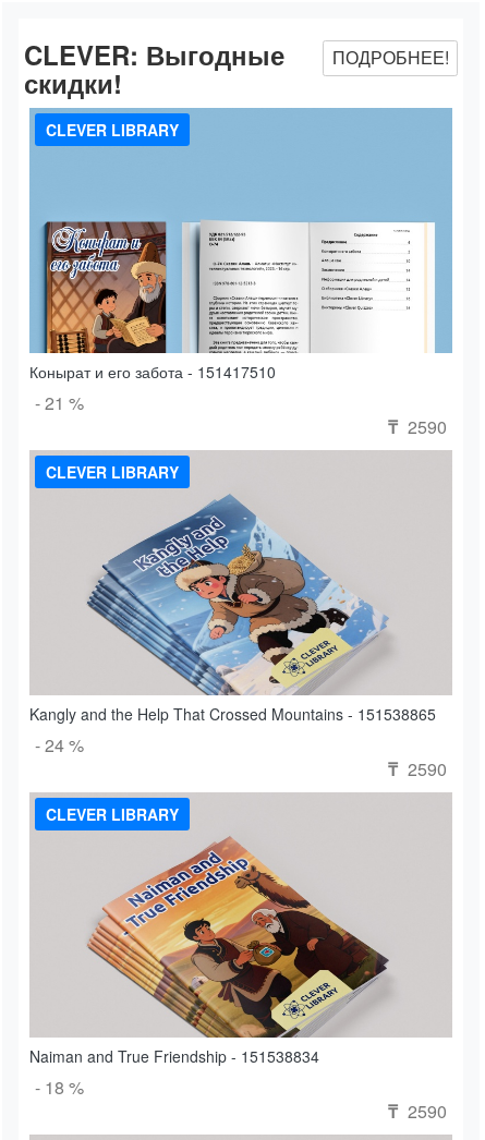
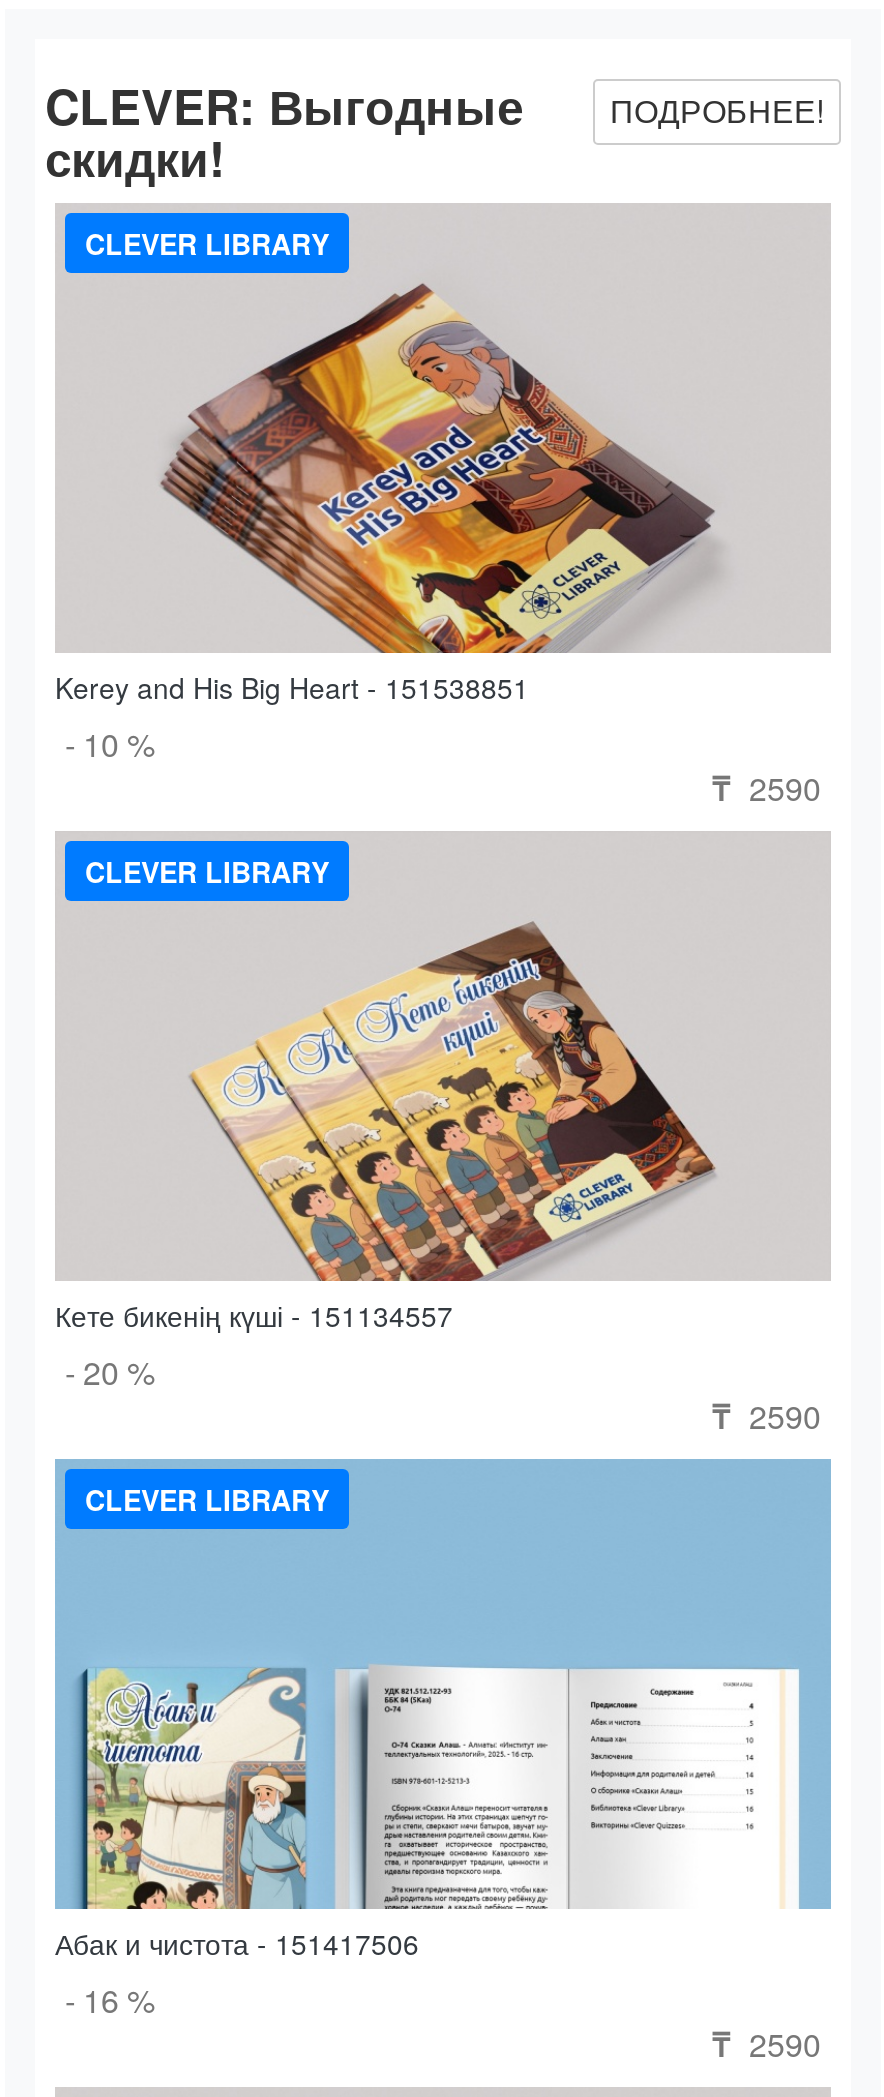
[29,108,452,416] [image] | Конырат и его забота - 151417510 | - 21 % -> [55,205,829,768] [image] | Kerey and His Big Heart - 151538851 | - 10 %
[29,494,436,758] [image] | Kangly and the Help That Crossed Mountains - 151538865 | - 24 % -> [55,913,715,1396] [image] | Кете бикенің күші - 151134557 | - 20 %
[29,793,451,1100] [image] | Naiman and True Friendship - 151538834 | - 18 % -> [55,1459,831,2024] [image] | Абак и чистота - 151417506 | - 16 %

